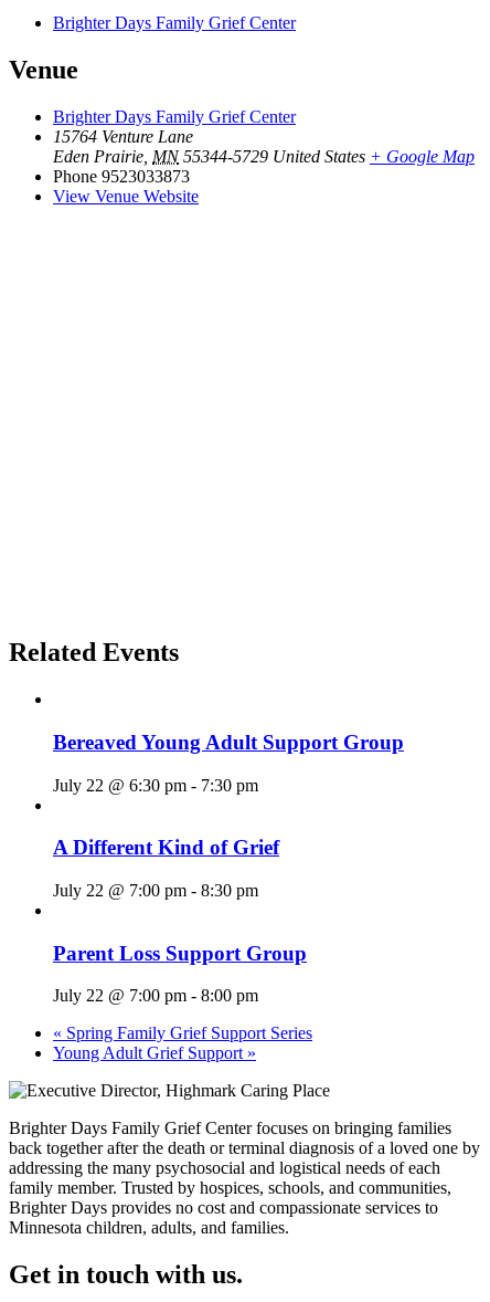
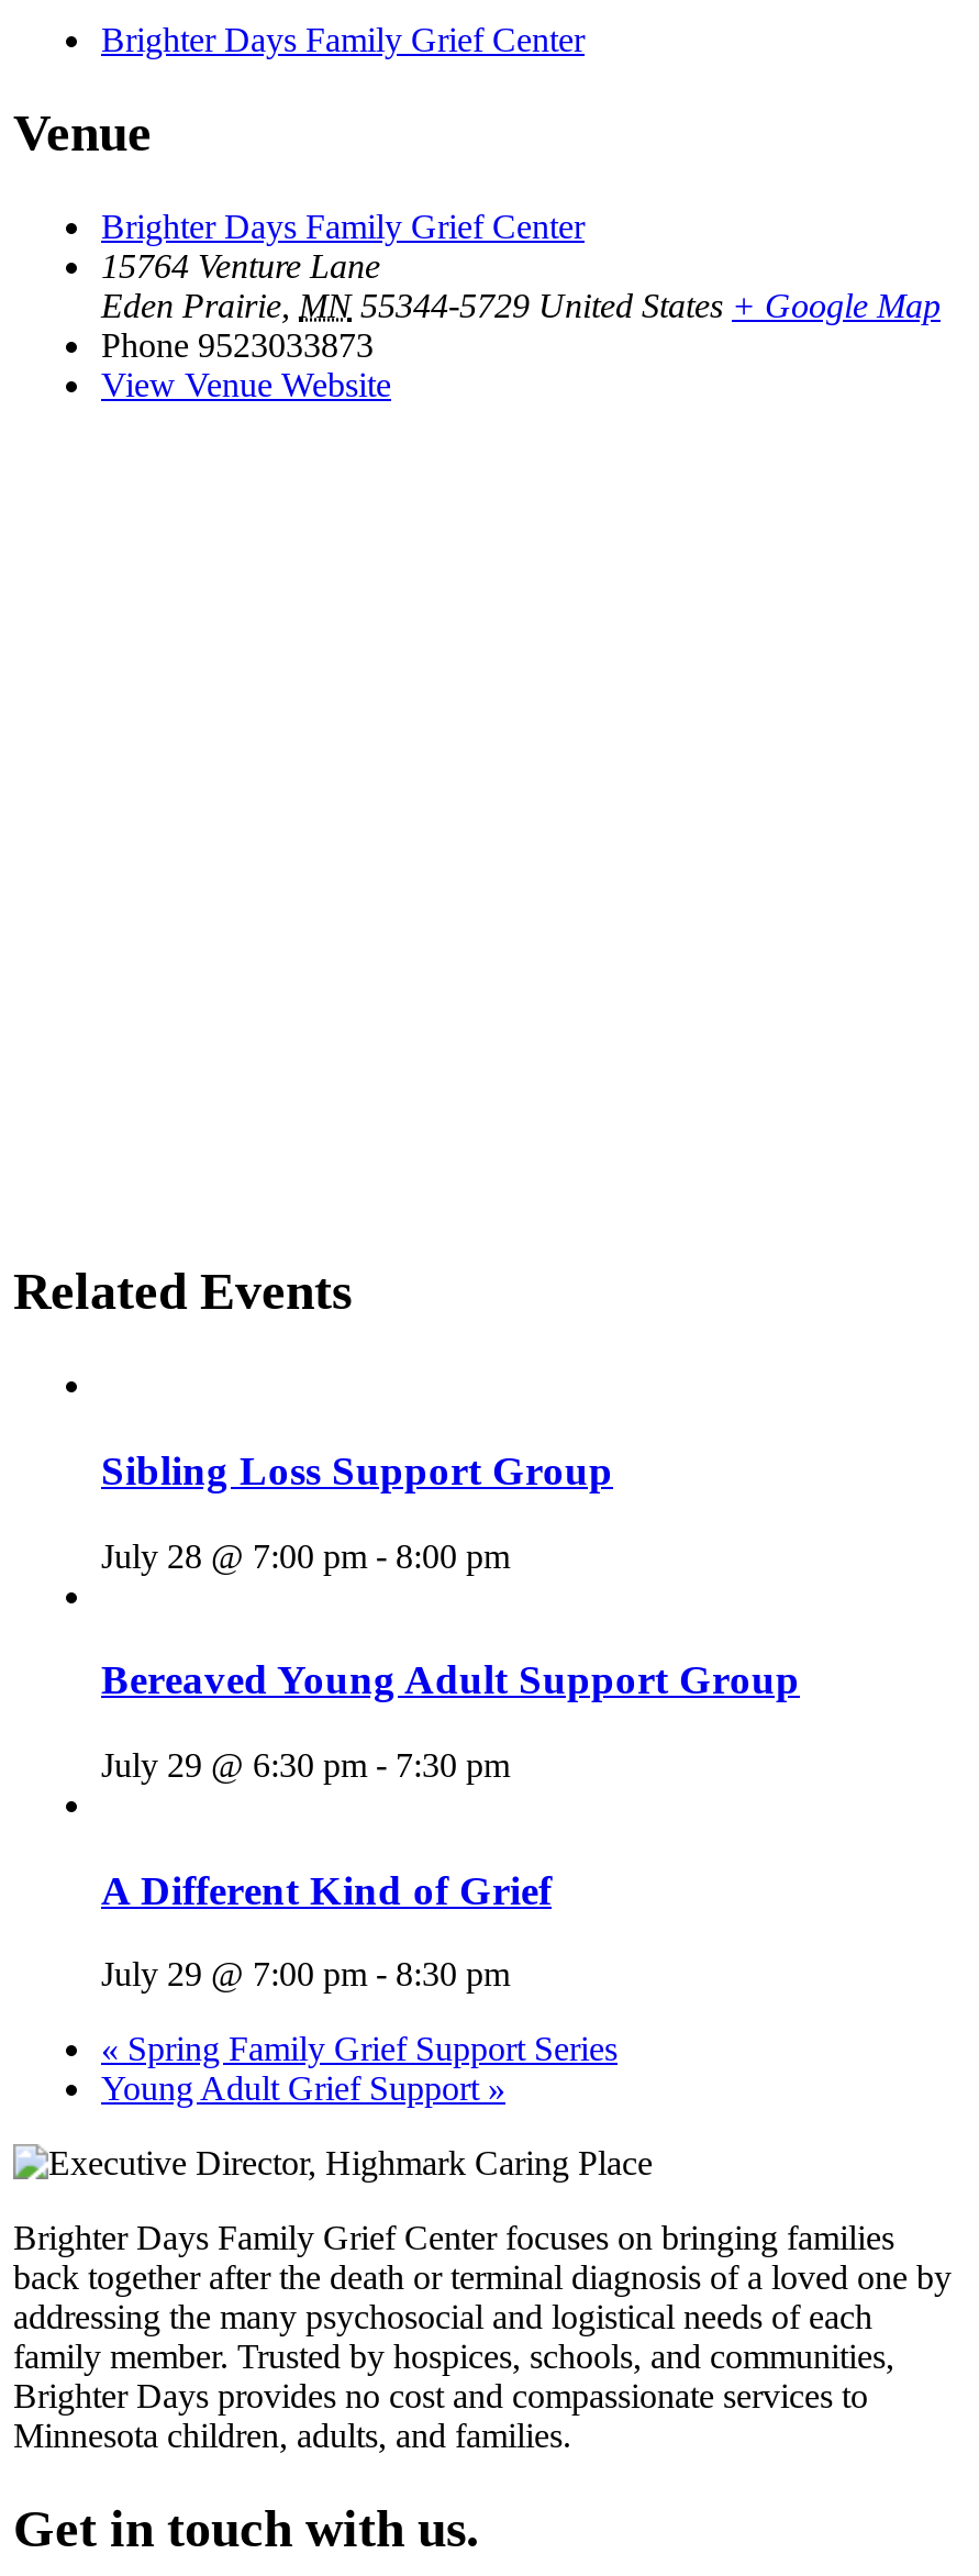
none -> [101,1447,613,1574] Sibling Loss Support Group | July 28 @ 7:00 pm - 8:00 pm
moved [53,730,404,754] -> [101,1657,800,1703]: Bereaved Young Adult Support Group
[53,775,258,794] July 22 @ 6:30 pm - 7:30 pm -> [101,1746,510,1783] July 29 @ 6:30 pm - 7:30 pm
moved [53,836,279,859] -> [101,1867,552,1913]: A Different Kind of Grief
[53,881,307,1005] July 22 @ 7:00 pm - 8:30 pm | Parent Loss Support Group | July 22 @ 7:00 pm - 8:00 pm -> [101,1956,510,1993] July 29 @ 7:00 pm - 8:30 pm

